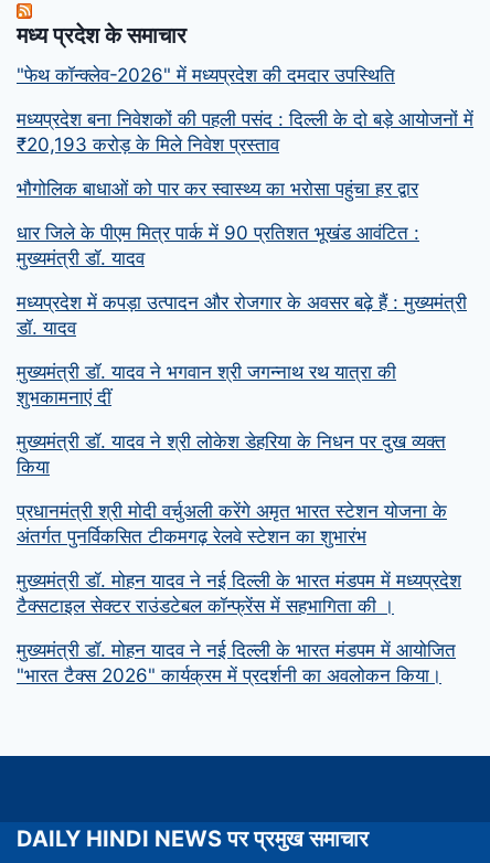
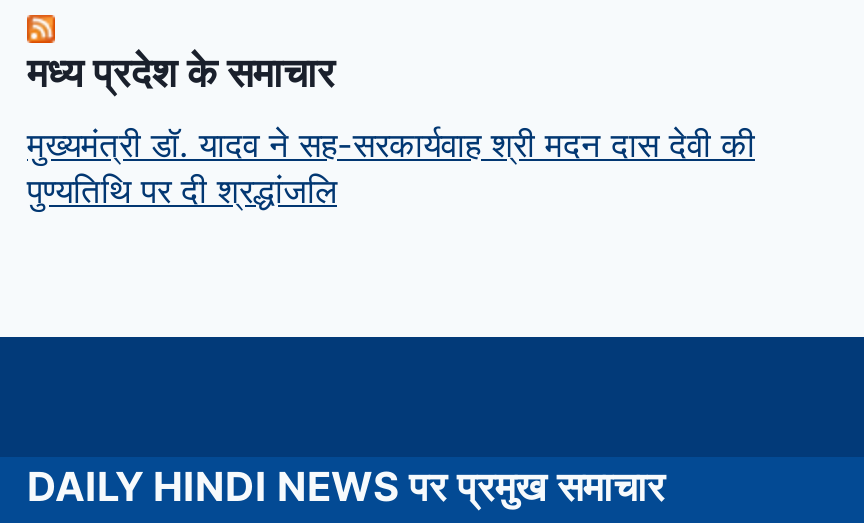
[17,64,473,687] "फेथ कॉन्क्लेव-2026" में मध्यप्रदेश की दमदार उपस्थिति | मध्यप्रदेश बना निवेशकों की पहली पसंद : दिल्ली के दो बड़े आयोजनों में | ₹20,193 करोड़ के मिले निवेश प्रस्ताव | भौगोलिक बाधाओं को पार कर स्वास्थ्य का भरोसा पहुंचा हर द्वार | धार जिले के पीएम मित्र पार्क में 90 प्रतिशत भूखंड आवंटित : | मुख्यमंत्री डॉ. यादव | मध्यप्रदेश में कपड़ा उत्पादन और रोजगार के अवसर बढ़े हैं : मुख्यमंत्री | डॉ. यादव | मुख्यमंत्री डॉ. यादव ने भगवान श्री जगन्नाथ रथ यात्रा की | शुभकामनाएं दीं | मुख्यमंत्री डॉ. यादव ने श्री लोकेश डेहरिया के निधन पर दुख व्यक्त | किया | प्रधानमंत्री श्री मोदी वर्चुअली करेंगे अमृत भारत स्टेशन योजना के | अंतर्गत पुनर्विकसित टीकमगढ़ रेलवे स्टेशन का शुभारंभ | मुख्यमंत्री डॉ. मोहन यादव ने नई दिल्ली के भारत मंडपम में मध्यप्रदेश | टैक्सटाइल सेक्टर राउंडटेबल कॉन्फ्रेंस में सहभागिता की । | मुख्यमंत्री डॉ. मोहन यादव ने नई दिल्ली के भारत मंडपम में आयोजित | "भारत टैक्स 2026" कार्यक्रम में प्रदर्शनी का अवलोकन किया। -> [27,126,755,212] मुख्यमंत्री डॉ. यादव ने सह-सरकार्यवाह श्री मदन दास देवी की | पुण्यतिथि पर दी श्रद्धांजलि

